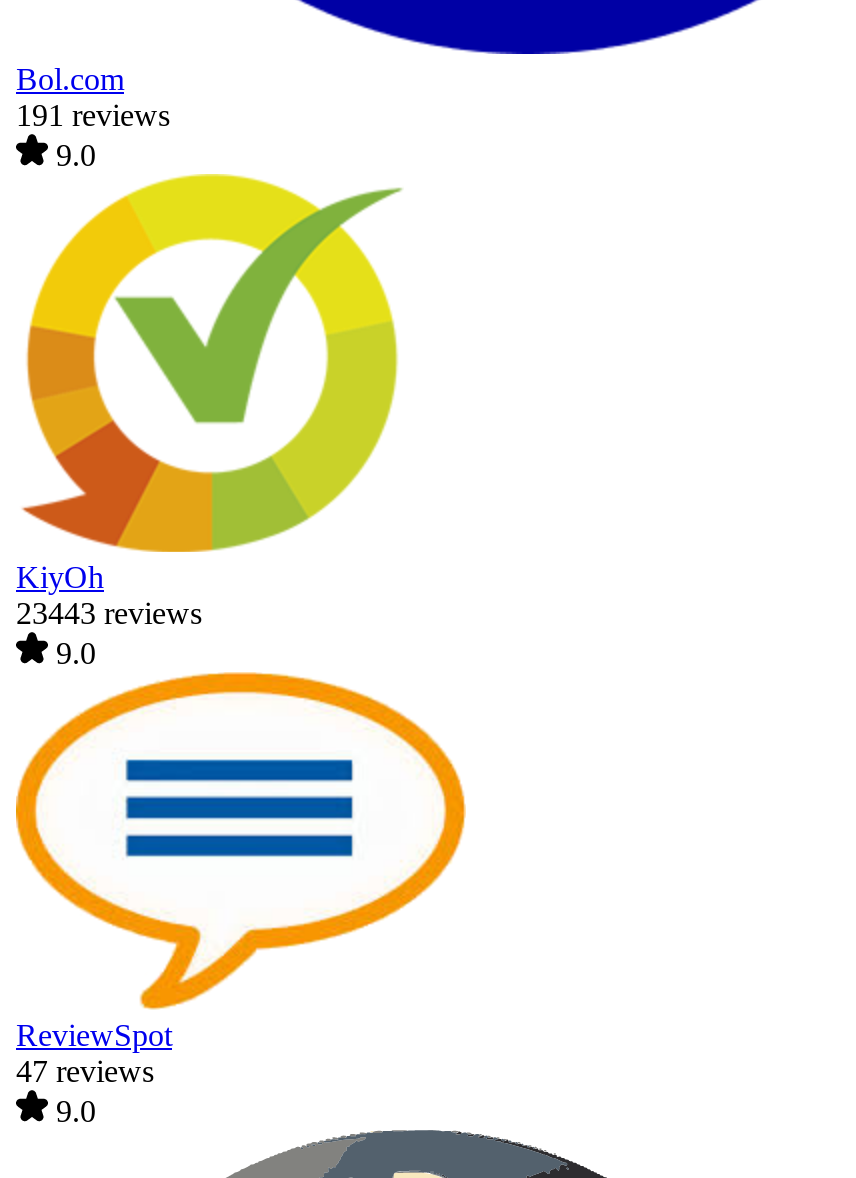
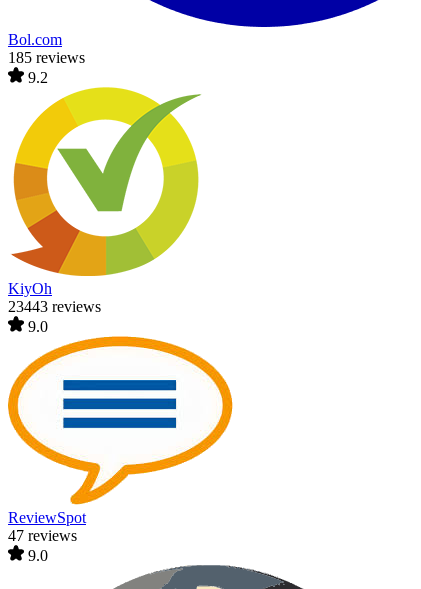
[16,99,170,133] 191 reviews -> [8,49,85,66] 185 reviews
[48,139,96,173] 9.0 -> [24,69,48,86] 9.2

